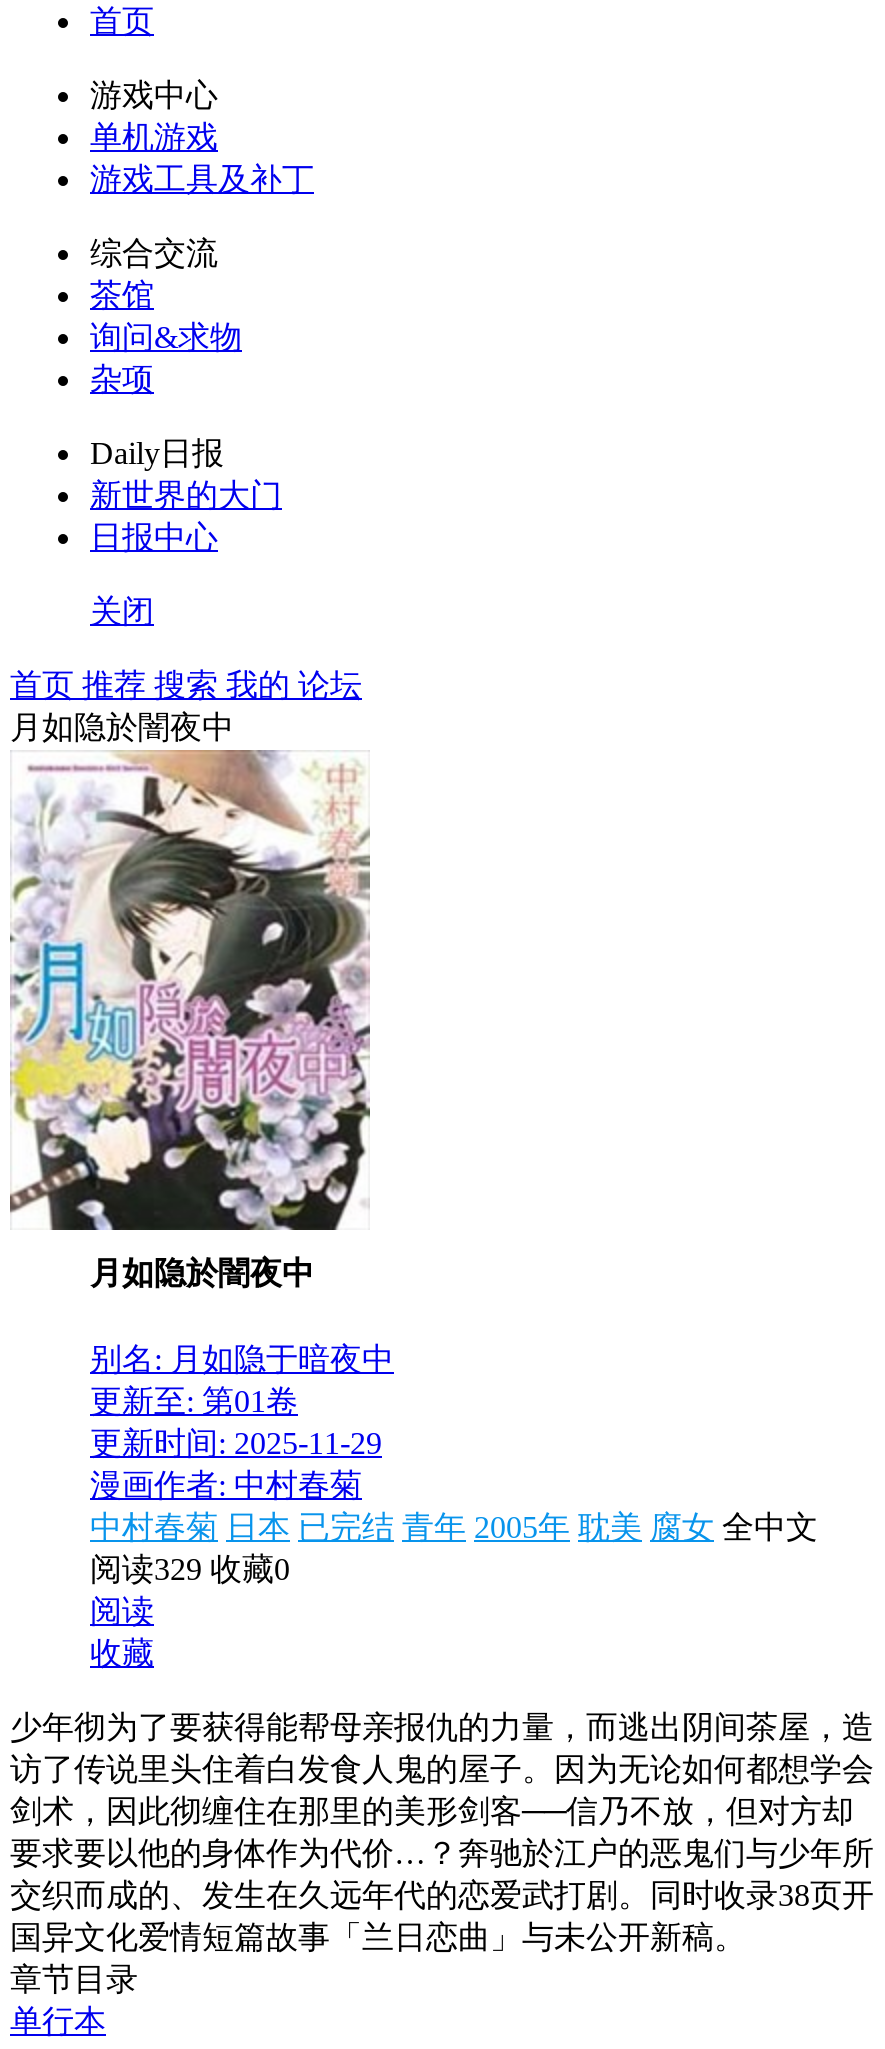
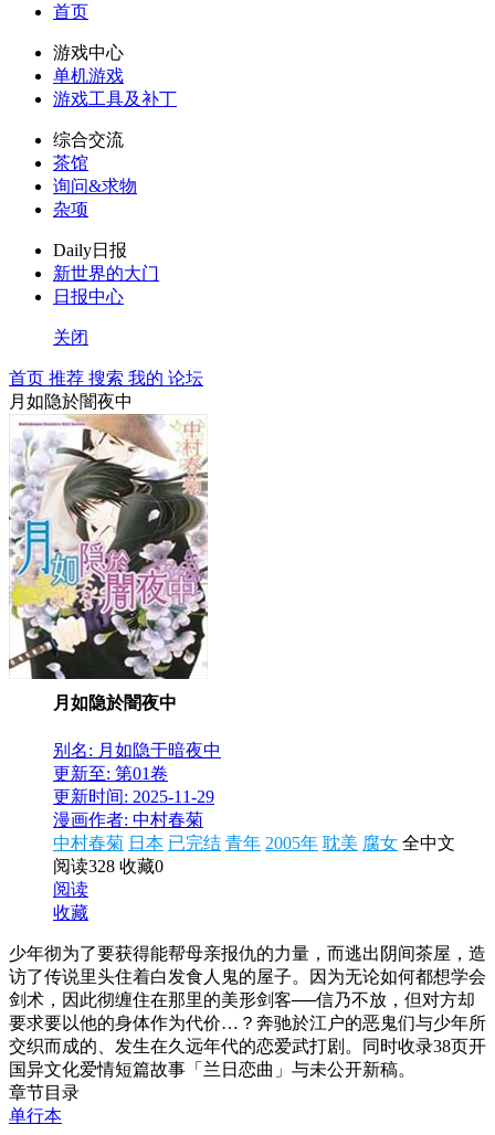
[90,1551,290,1585] 阅读329 收藏0 -> [53,856,164,875] 阅读328 收藏0

